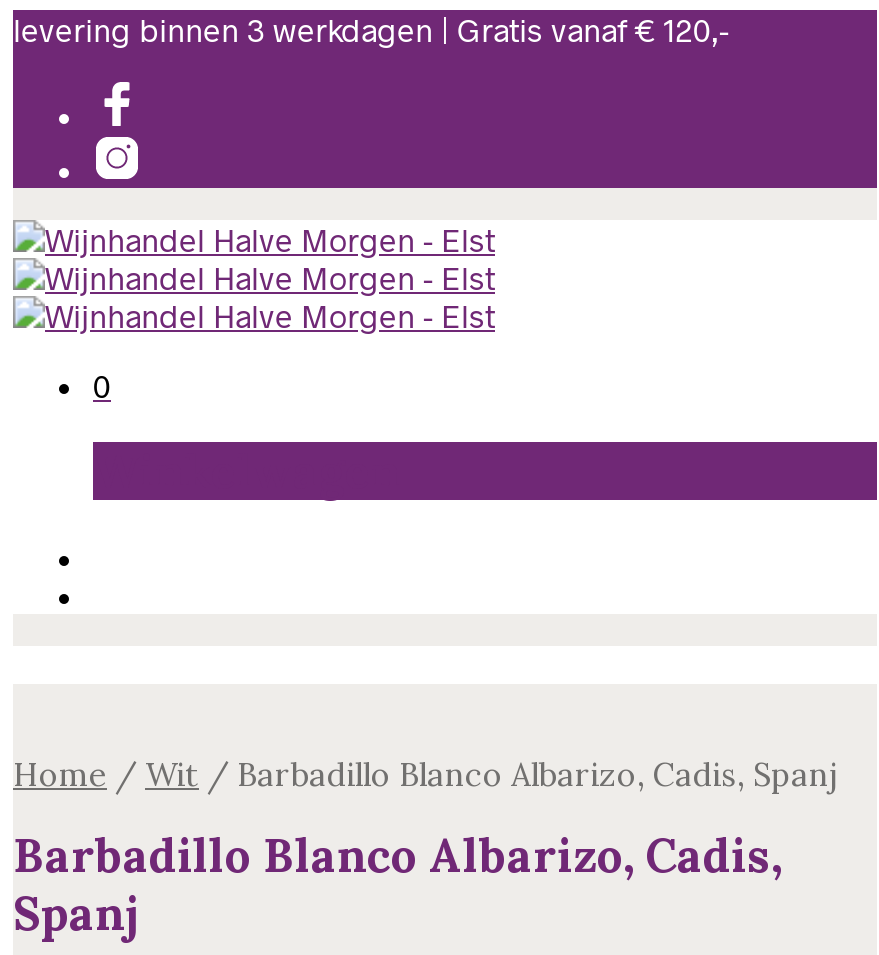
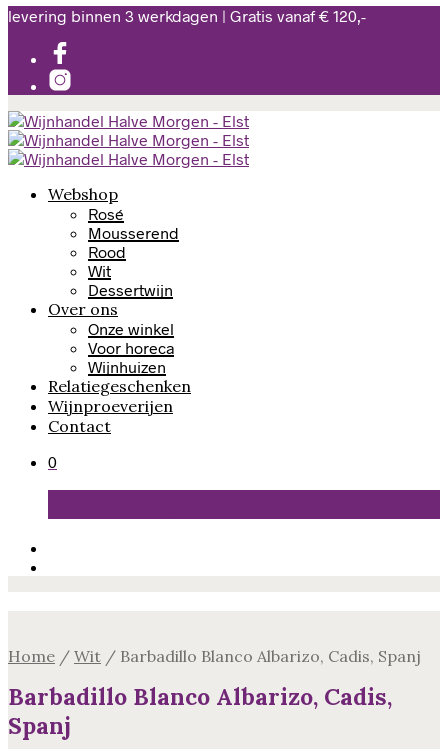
none -> [48,184,191,436] Webshop | Rosé | Mousserend | Rood | Wit | Dessertwijn | Over ons | Onze winkel | Voor horeca | Wijnhuizen | Relatiegeschenken | Wijnproeverijen | Contact

